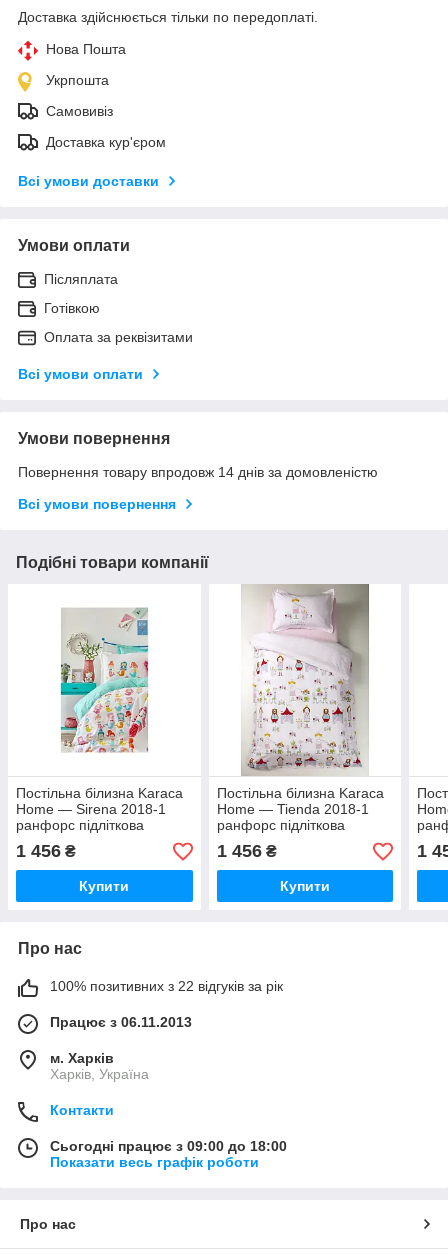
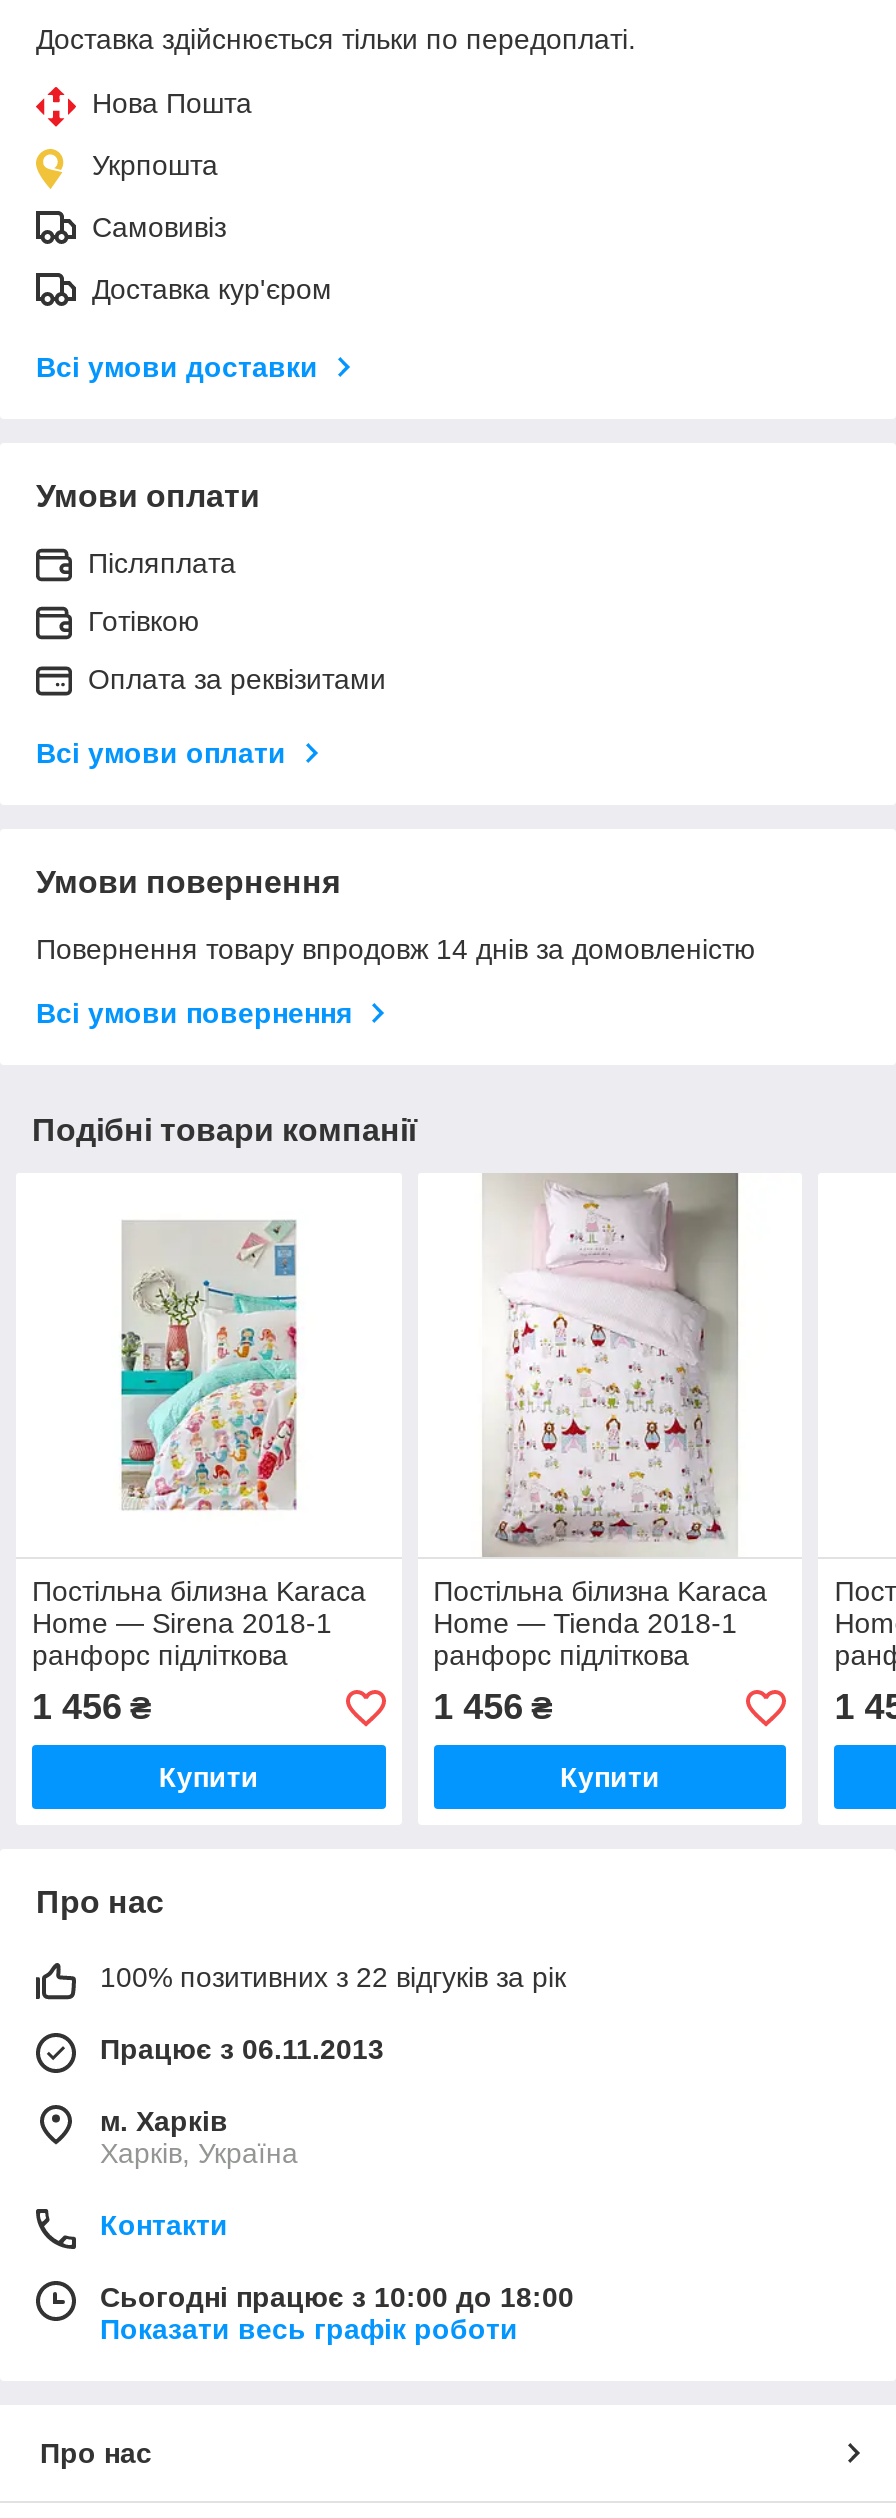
[50,1138,287,1154] Сьогодні працює з 09:00 до 18:00 -> [100,2282,574,2314] Сьогодні працює з 10:00 до 18:00

